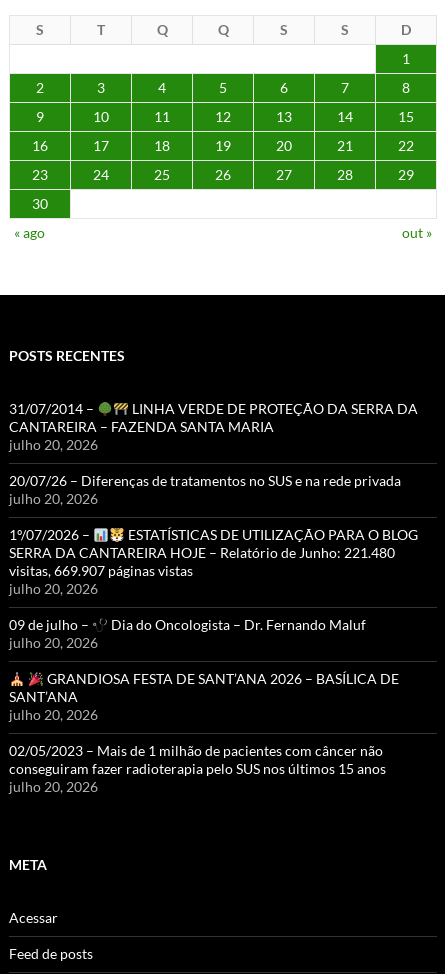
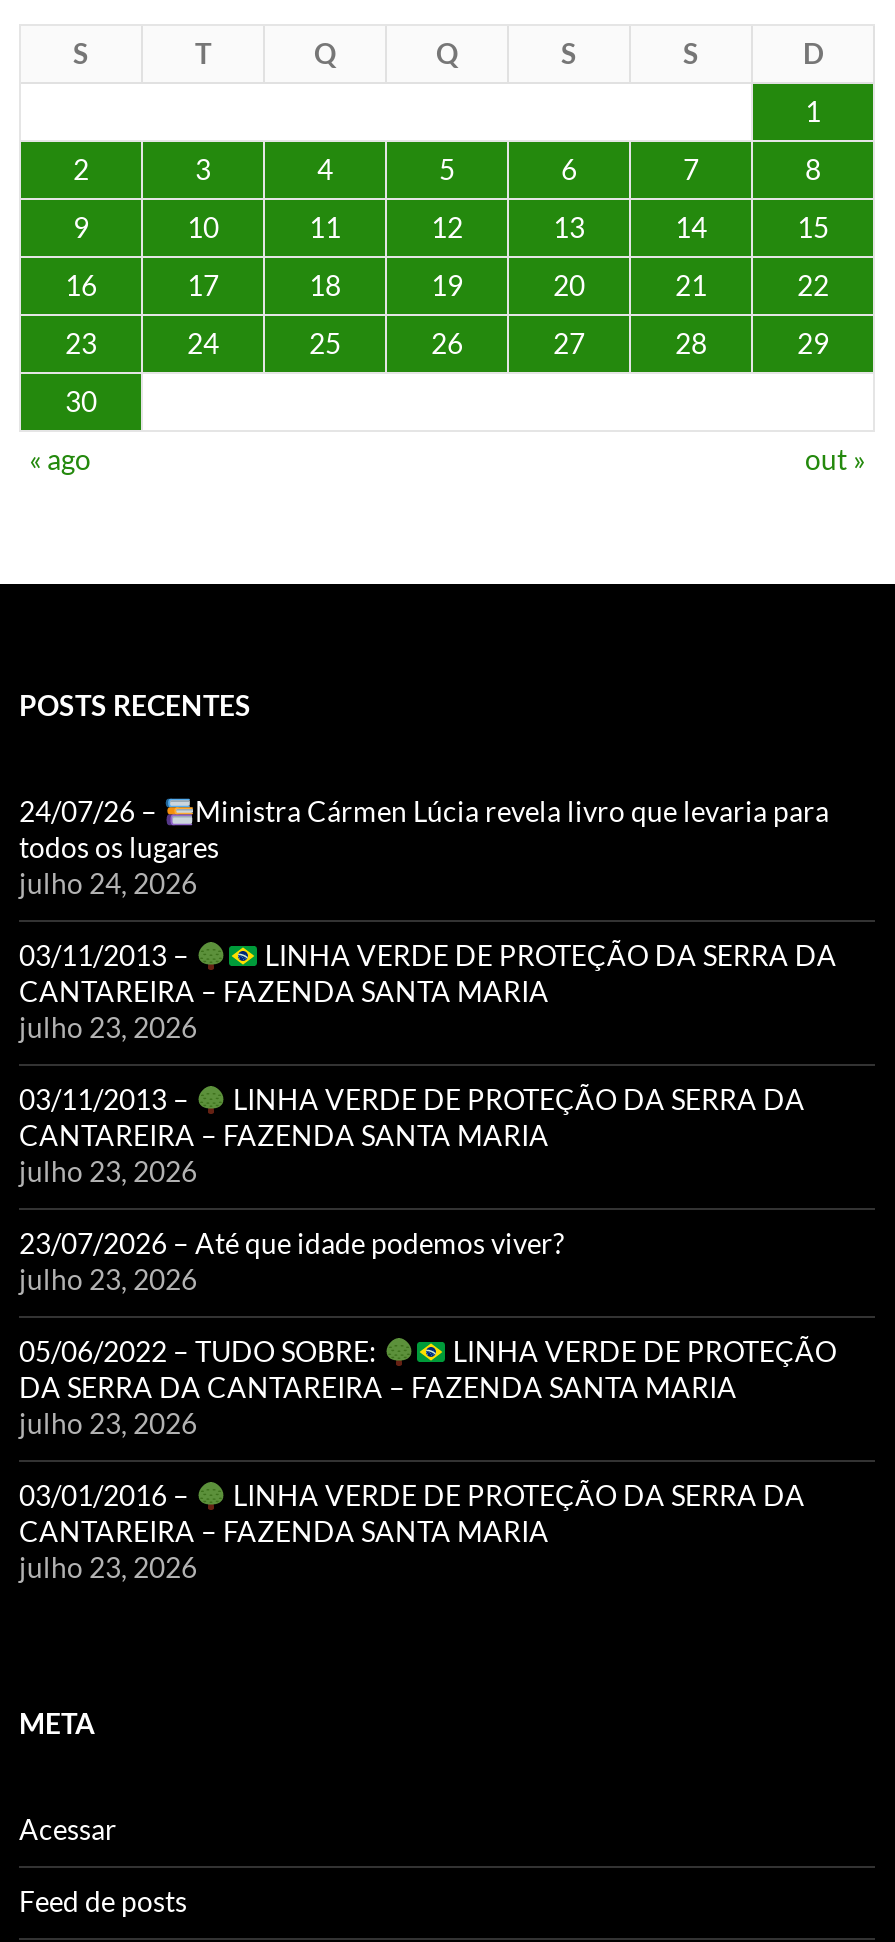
[9,400,97,417] 31/07/2014 – -> [19,795,829,973] 24/07/26 – | Ministra Cármen Lúcia revela livro que levaria para | todos os lugares | julho 24, 2026 | 03/11/2013 –
moved [9,400,418,435] -> [19,939,837,1009]: LINHA VERDE DE PROTEÇÃO DA SERRA DA | CANTAREIRA – FAZENDA SANTA MARIA
[9,436,418,795] julho 20, 2026 | 20/07/26 – Diferenças de tratamentos no SUS e na rede privada | julho 20, 2026 | 1º/07/2026 – | ESTATÍSTICAS DE UTILIZAÇÃO PARA O BLOG | SERRA DA CANTAREIRA HOJE – Relatório de Junho: 221.480 | visitas, 669.907 páginas vistas | julho 20, 2026 | 09 de julho – | Dia do Oncologista – Dr. Fernando Maluf | julho 20, 2026 | GRANDIOSA FESTA DE SANT’ANA 2026 – BASÍLICA DE | SANT’ANA | julho 20, 2026 | 02/05/2023 – Mais de 1 milhão de pacientes com câncer não | conseguiram fazer radioterapia pelo SUS nos últimos 15 anos | julho 20, 2026 -> [19,1011,837,1585] julho 23, 2026 | 03/11/2013 – | LINHA VERDE DE PROTEÇÃO DA SERRA DA | CANTAREIRA – FAZENDA SANTA MARIA | julho 23, 2026 | 23/07/2026 – Até que idade podemos viver? | julho 23, 2026 | 05/06/2022 – TUDO SOBRE: | LINHA VERDE DE PROTEÇÃO | DA SERRA DA CANTAREIRA – FAZENDA SANTA MARIA | julho 23, 2026 | 03/01/2016 – | LINHA VERDE DE PROTEÇÃO DA SERRA DA | CANTAREIRA – FAZENDA SANTA MARIA | julho 23, 2026

